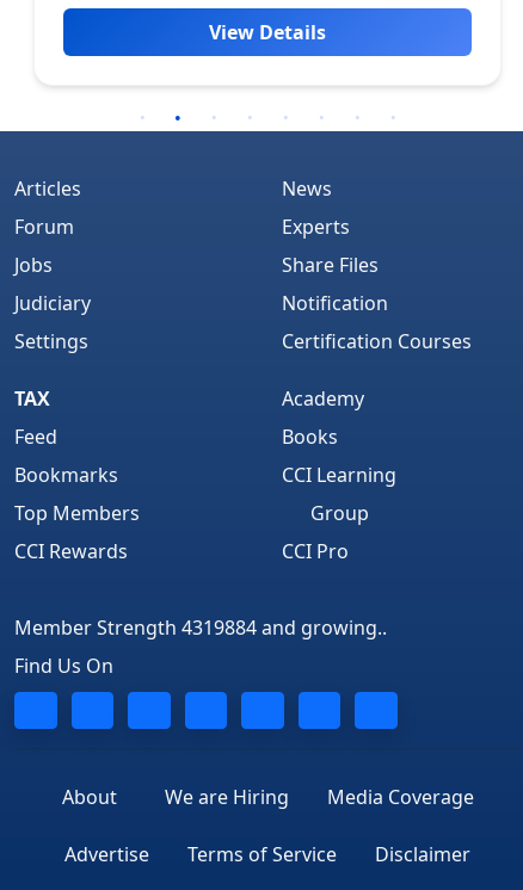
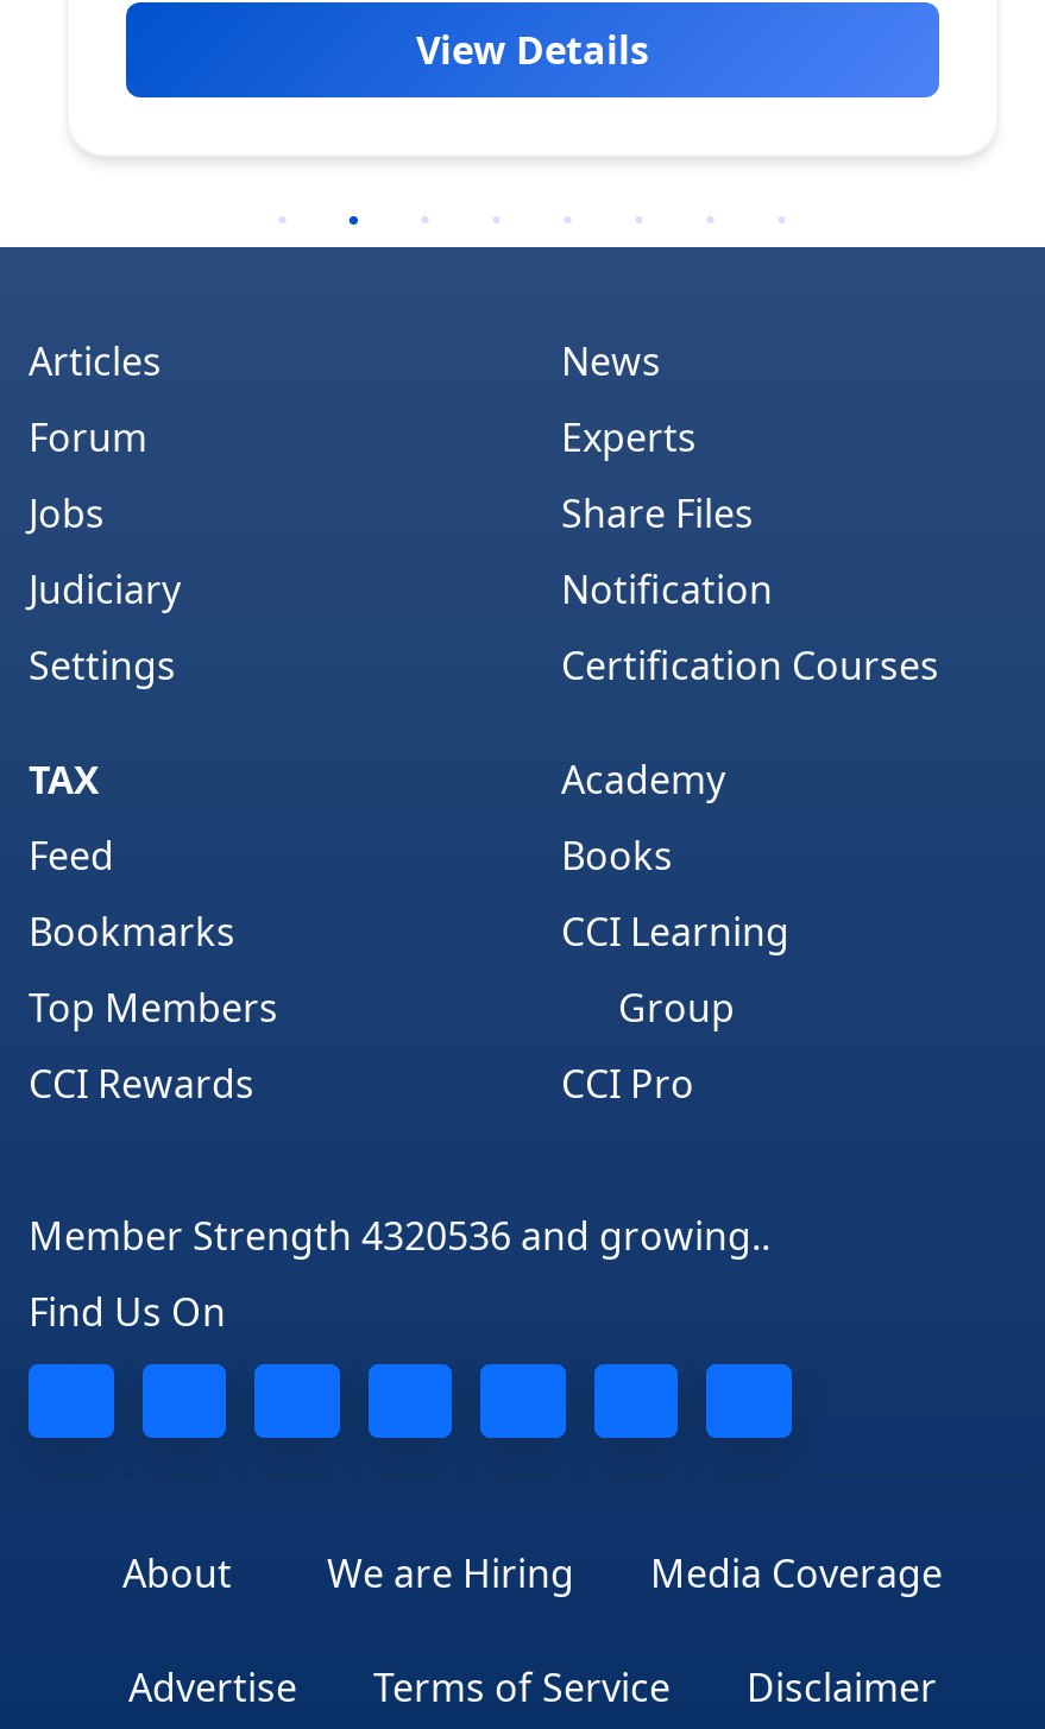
[14,614,387,640] Member Strength 4319884 and growing.. -> [29,1209,770,1262] Member Strength 4320536 and growing..

